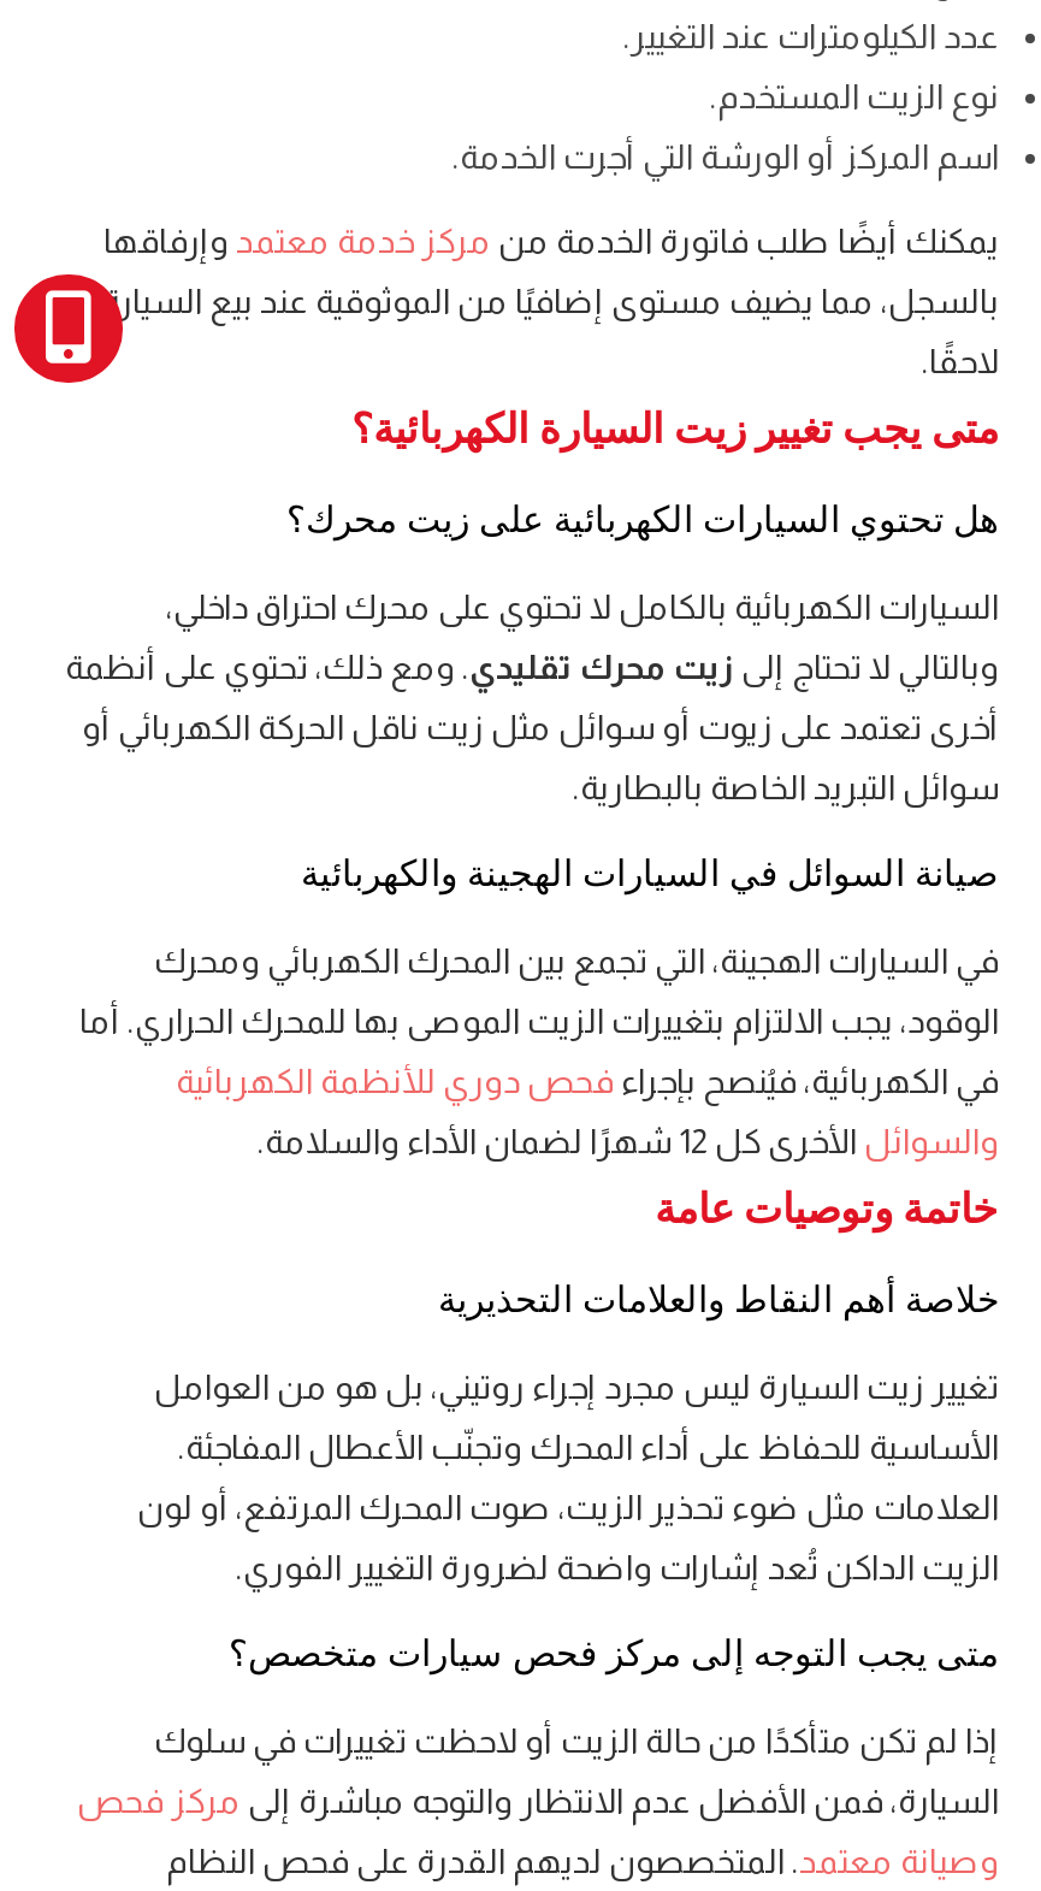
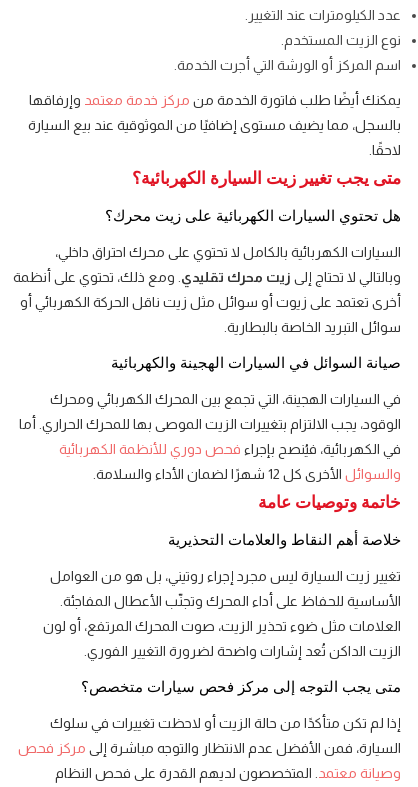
[12,272,125,385] [image] -> none

